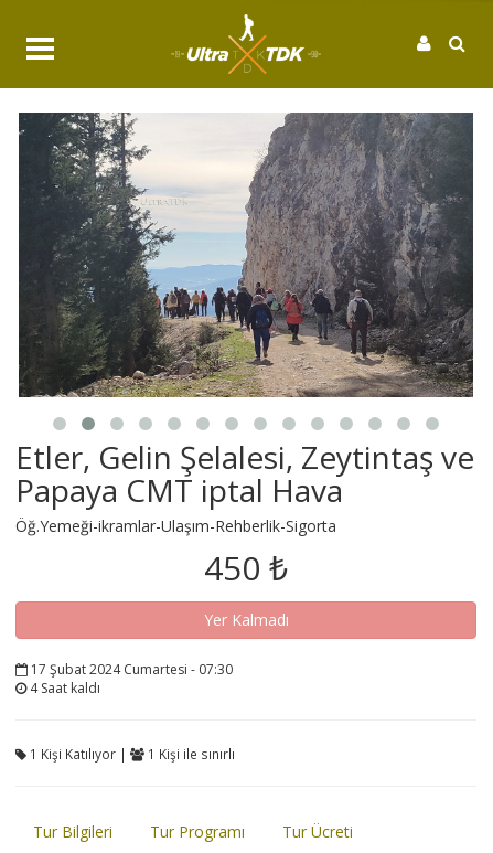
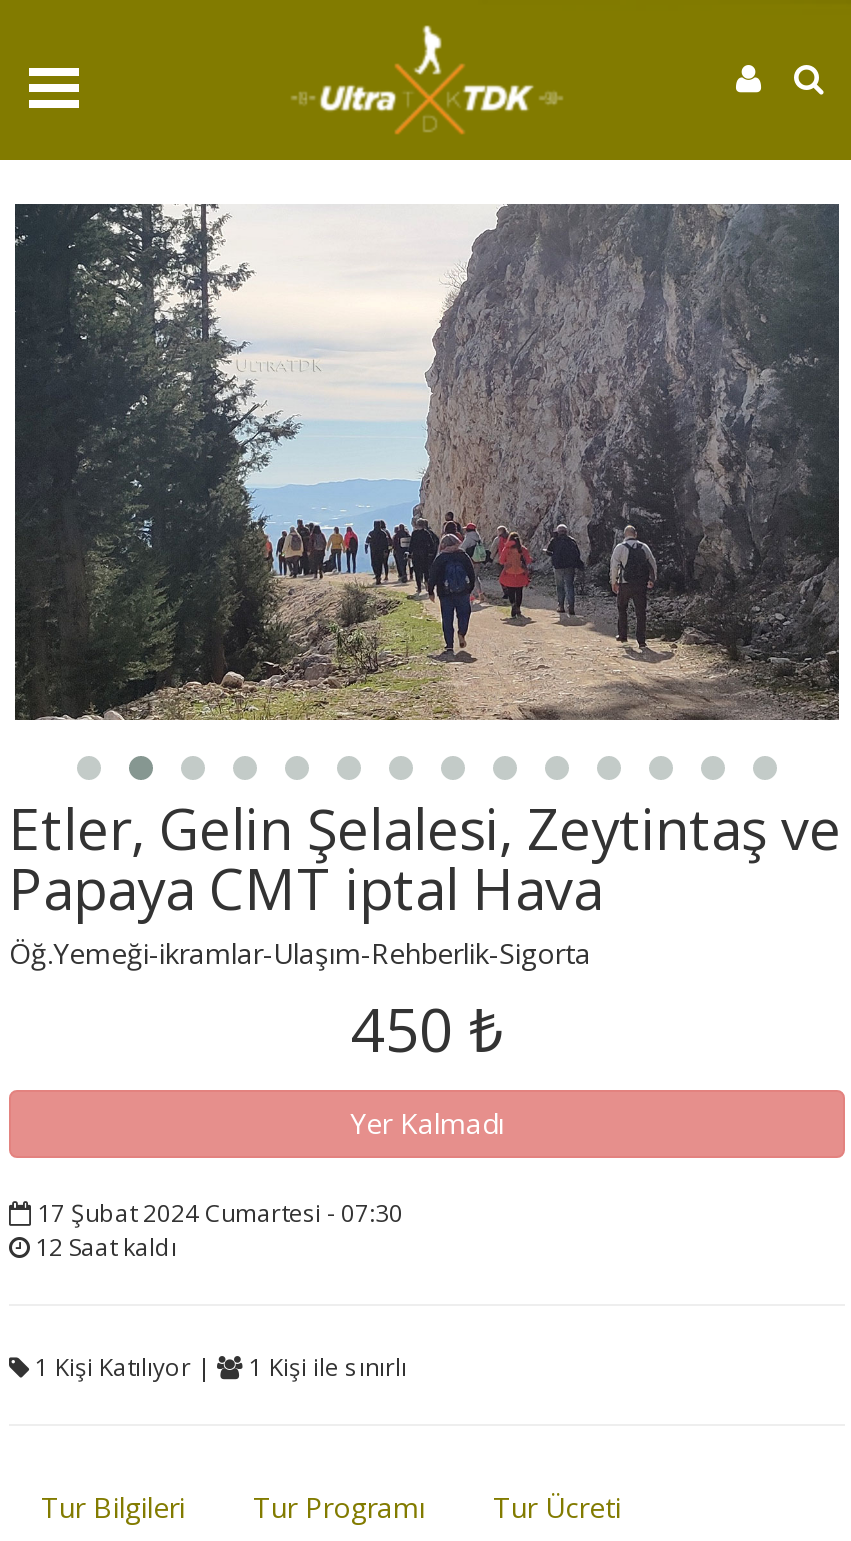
[26,678,100,697] 4 Saat kaldı -> [29,1229,177,1263] 12 Saat kaldı

